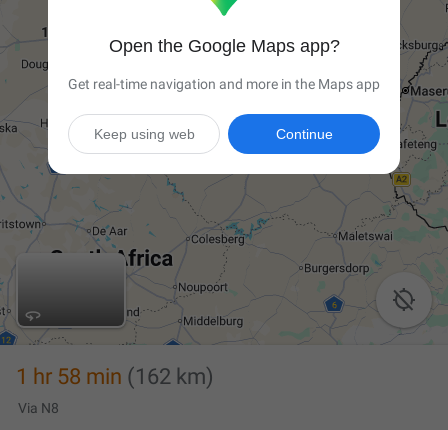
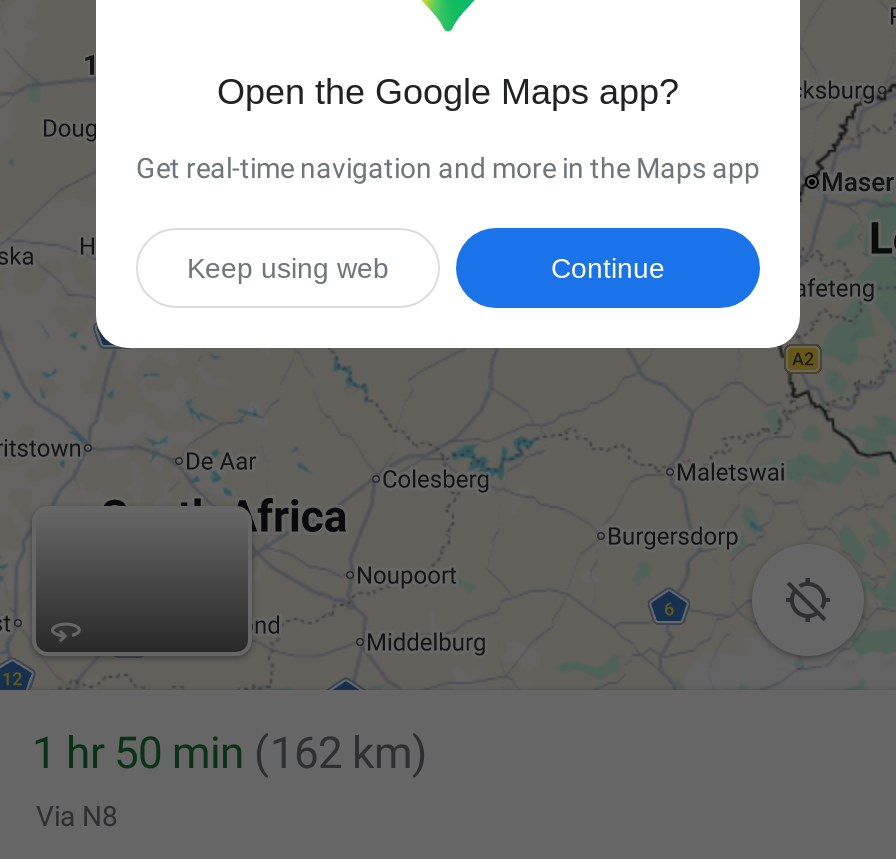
[16,364,214,389] 1 hr 58 min (162 km) -> [32,728,428,778] 1 hr 50 min (162 km)

